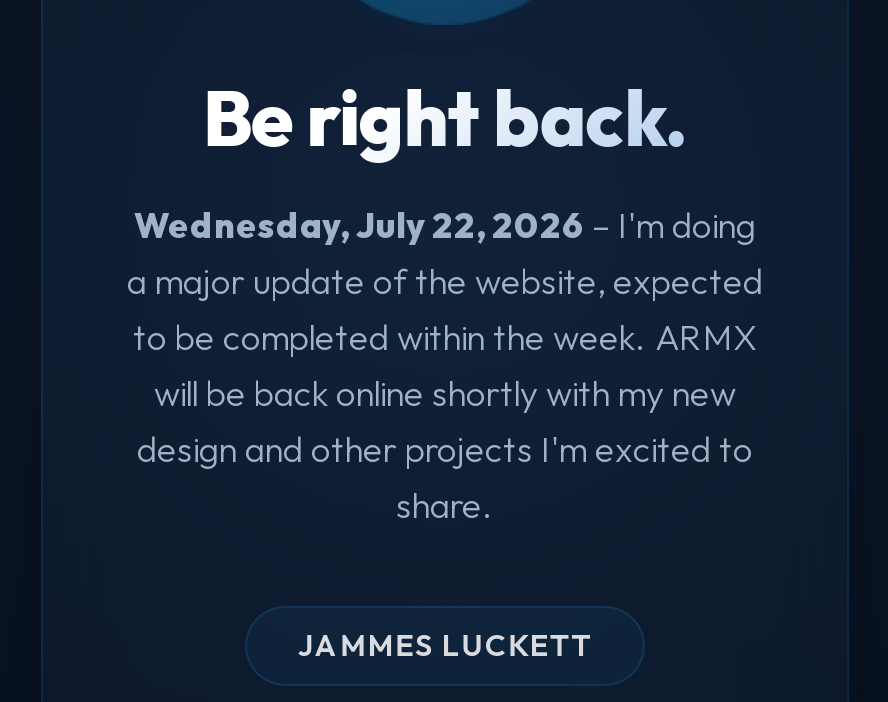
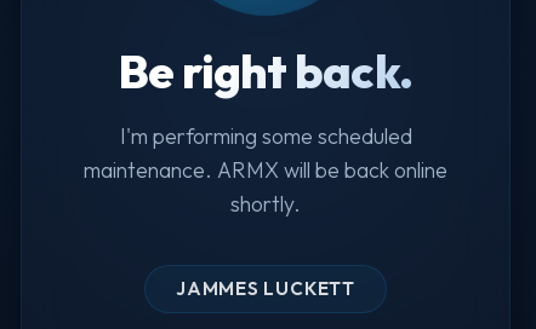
[127,203,763,529] Wednesday, July 22, 2026 – I'm doing | a major update of the website, expected | to be completed within the week. ARMX | will be back online shortly with my new | design and other projects I'm excited to | share. -> [84,123,447,218] I'm performing some scheduled | maintenance. ARMX will be back online | shortly.

